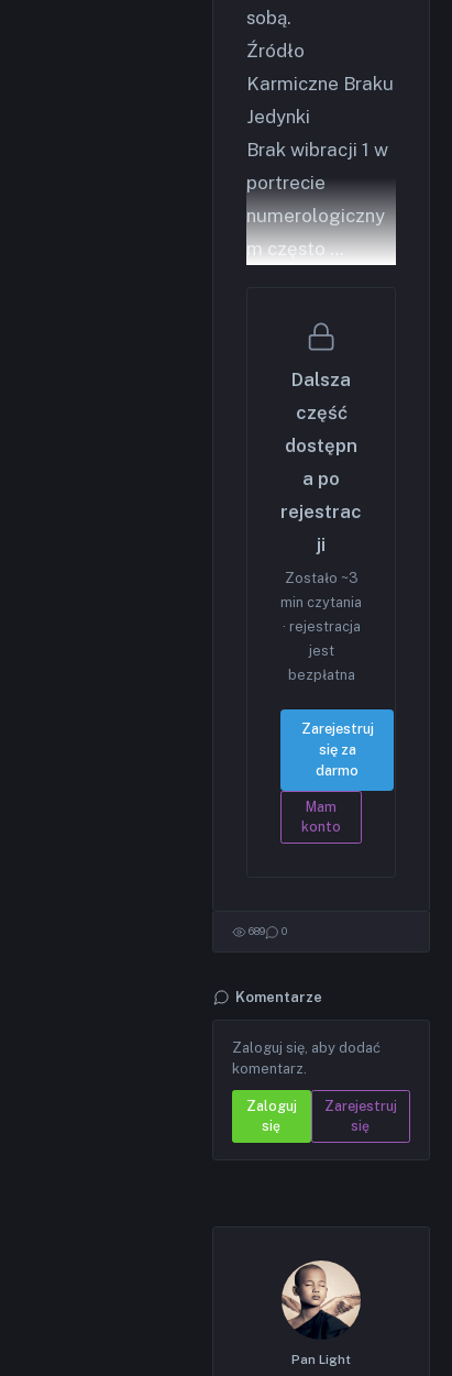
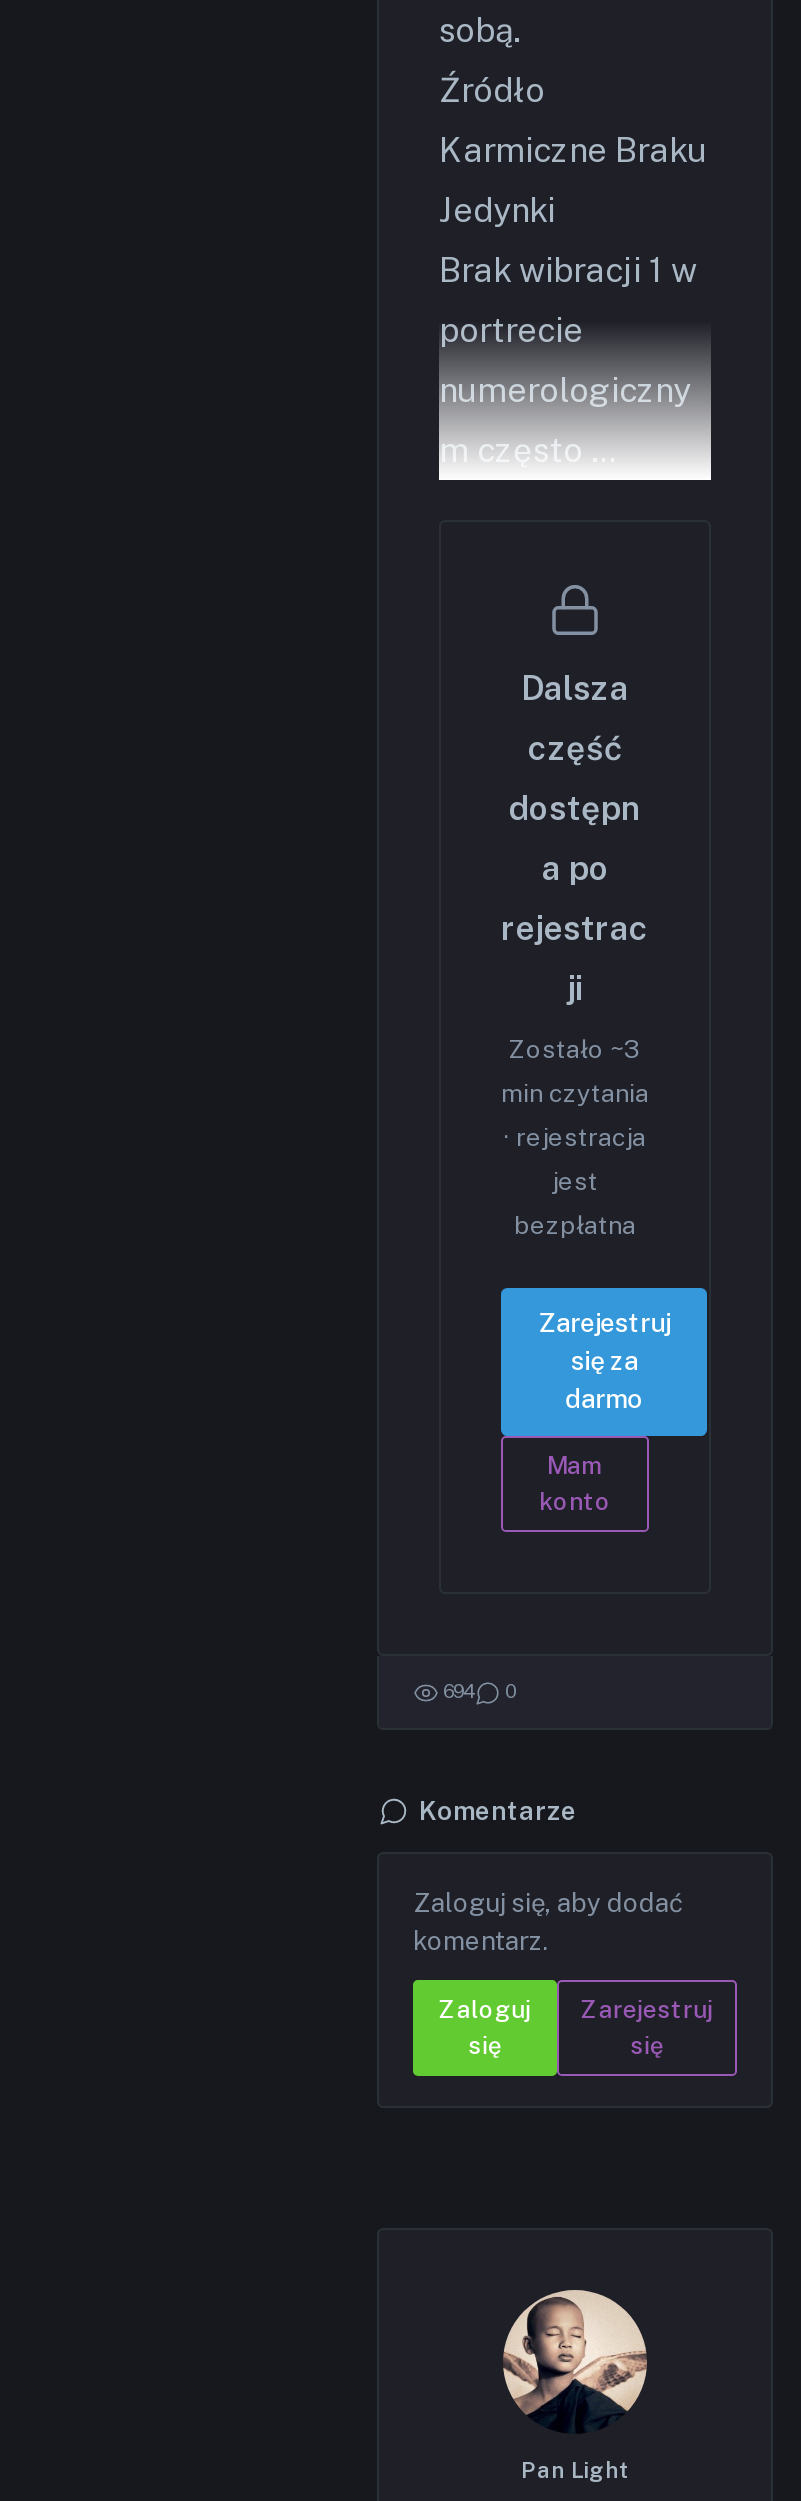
[246,925,265,937] 689 -> [439,1680,475,1702] 694

